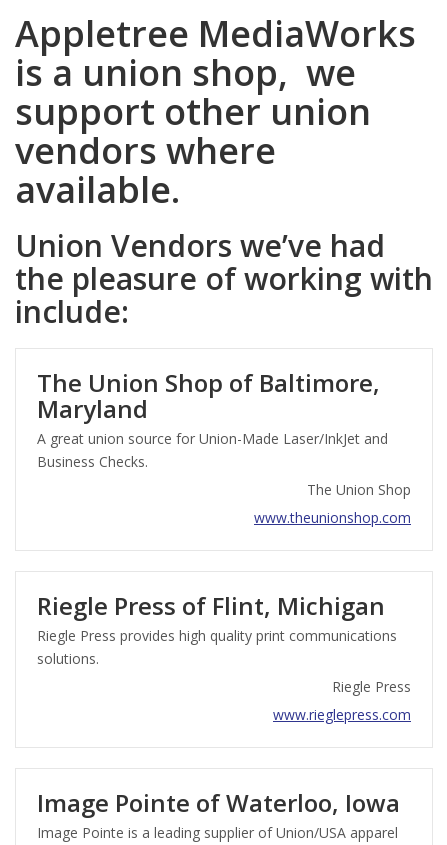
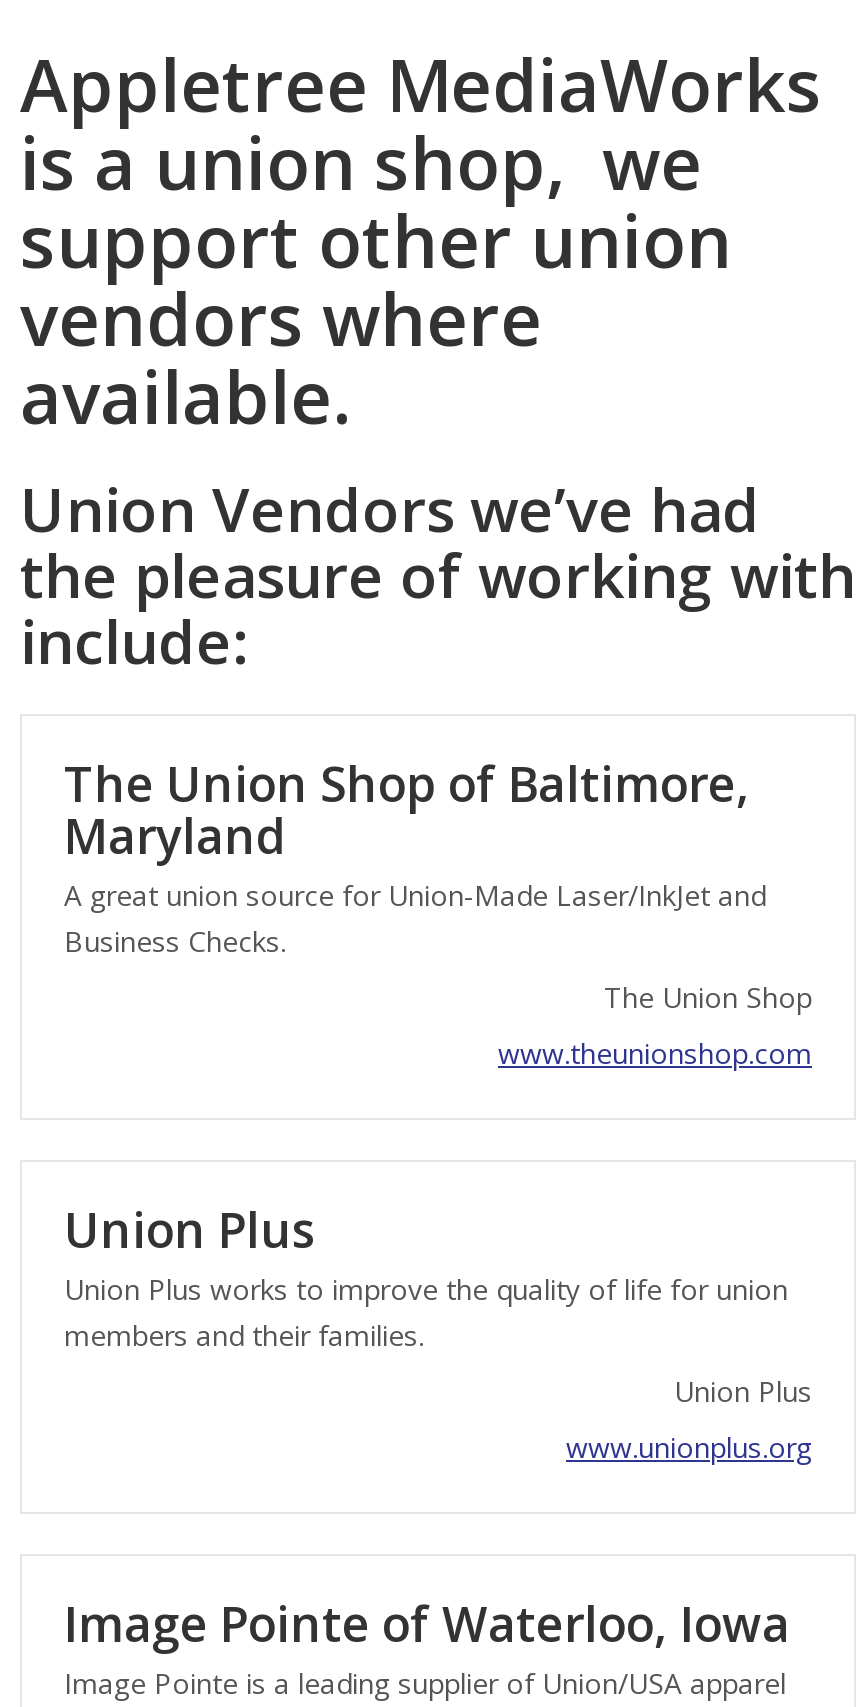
[37,589,397,668] Riegle Press of Flint, Michigan | Riegle Press provides high quality print communications | solutions. -> [64,1196,788,1354] Union Plus | Union Plus works to improve the quality of life for union | members and their families.
[332,677,411,696] Riegle Press -> [674,1372,812,1410] Union Plus
[273,705,411,724] www.rieglepress.com -> [566,1428,812,1466] www.unionplus.org

